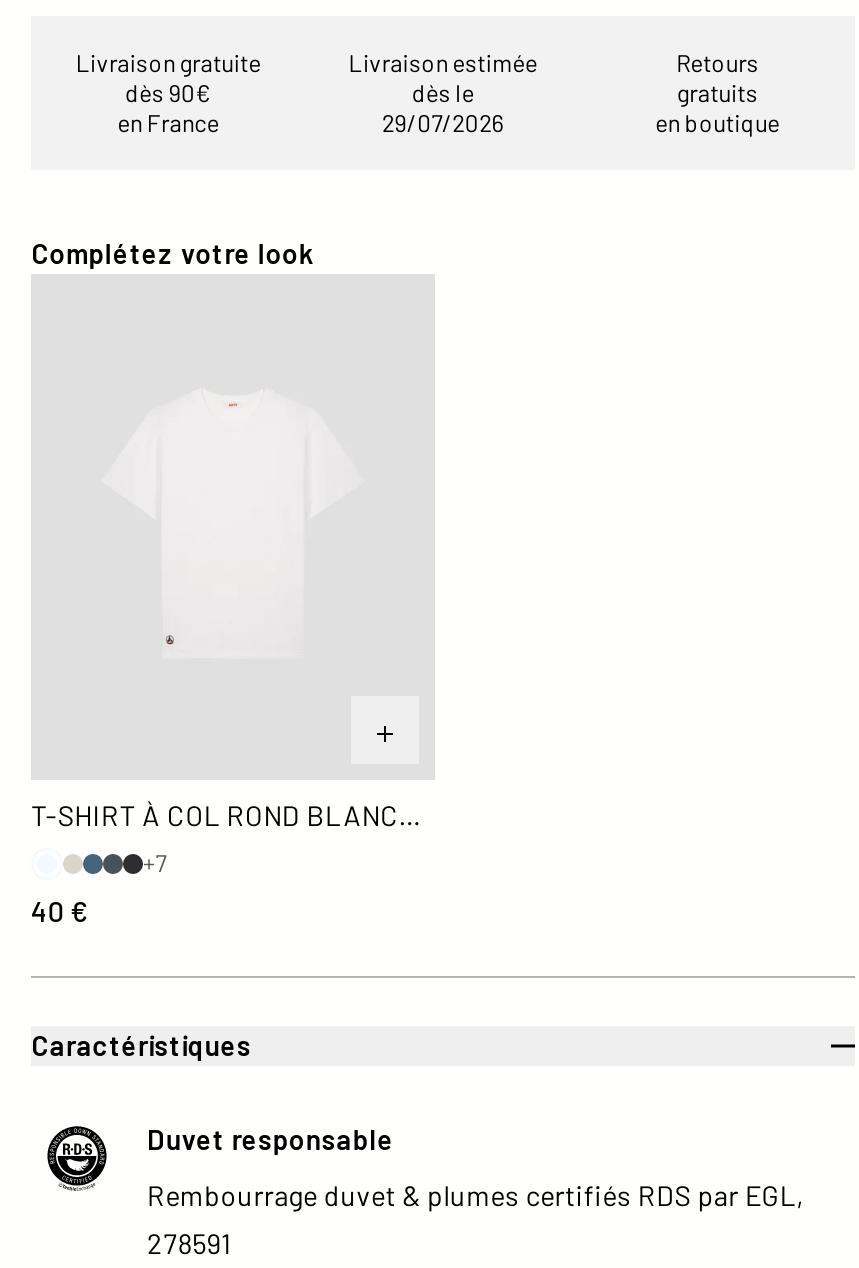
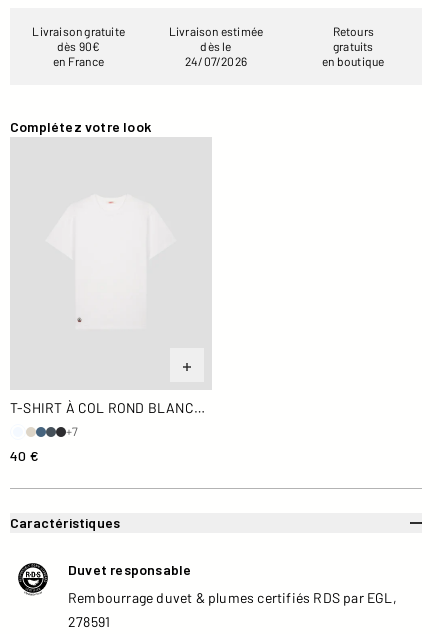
[382,108,504,136] 29/07/2026 -> [185,54,247,68] 24/07/2026

